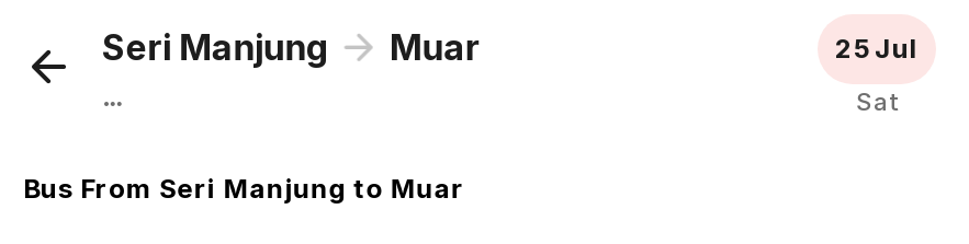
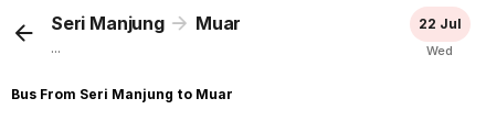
[835,32,919,65] 25 Jul -> [419,15,462,32] 22 Jul
[856,86,898,117] Sat -> [427,43,453,58] Wed

